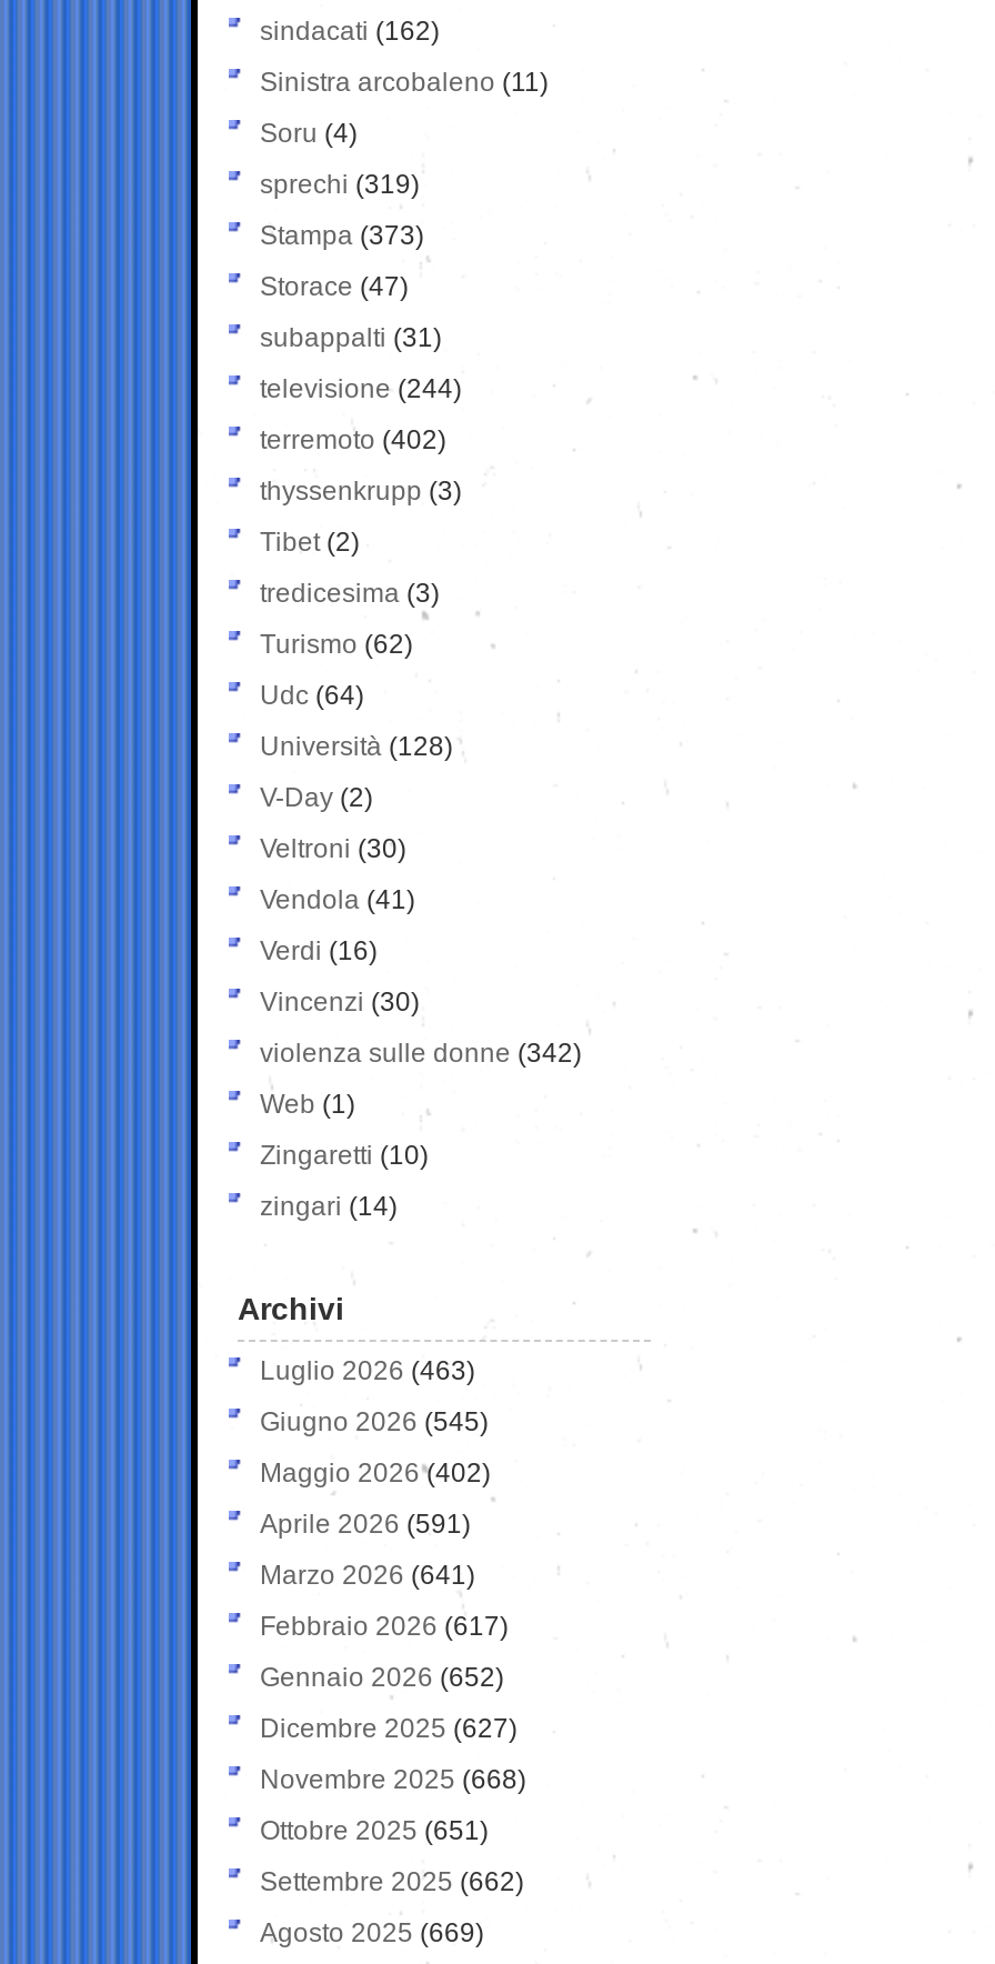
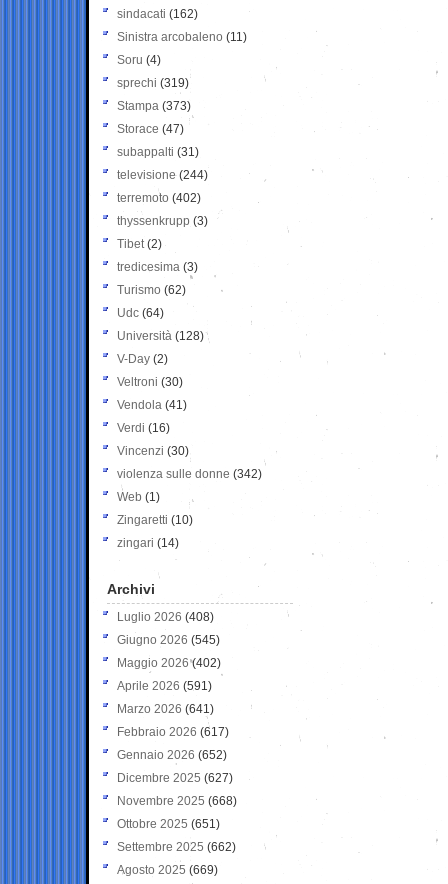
[260,1355,475,1386] Luglio 2026 (463) -> [117,610,214,624] Luglio 2026 (408)

